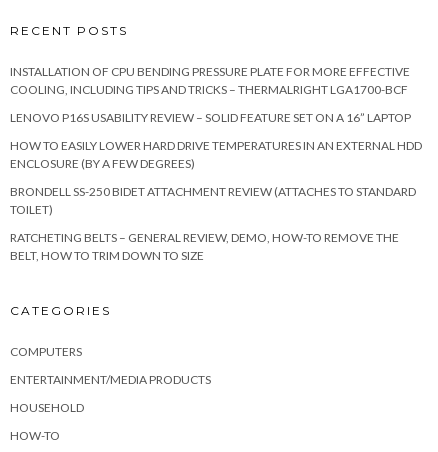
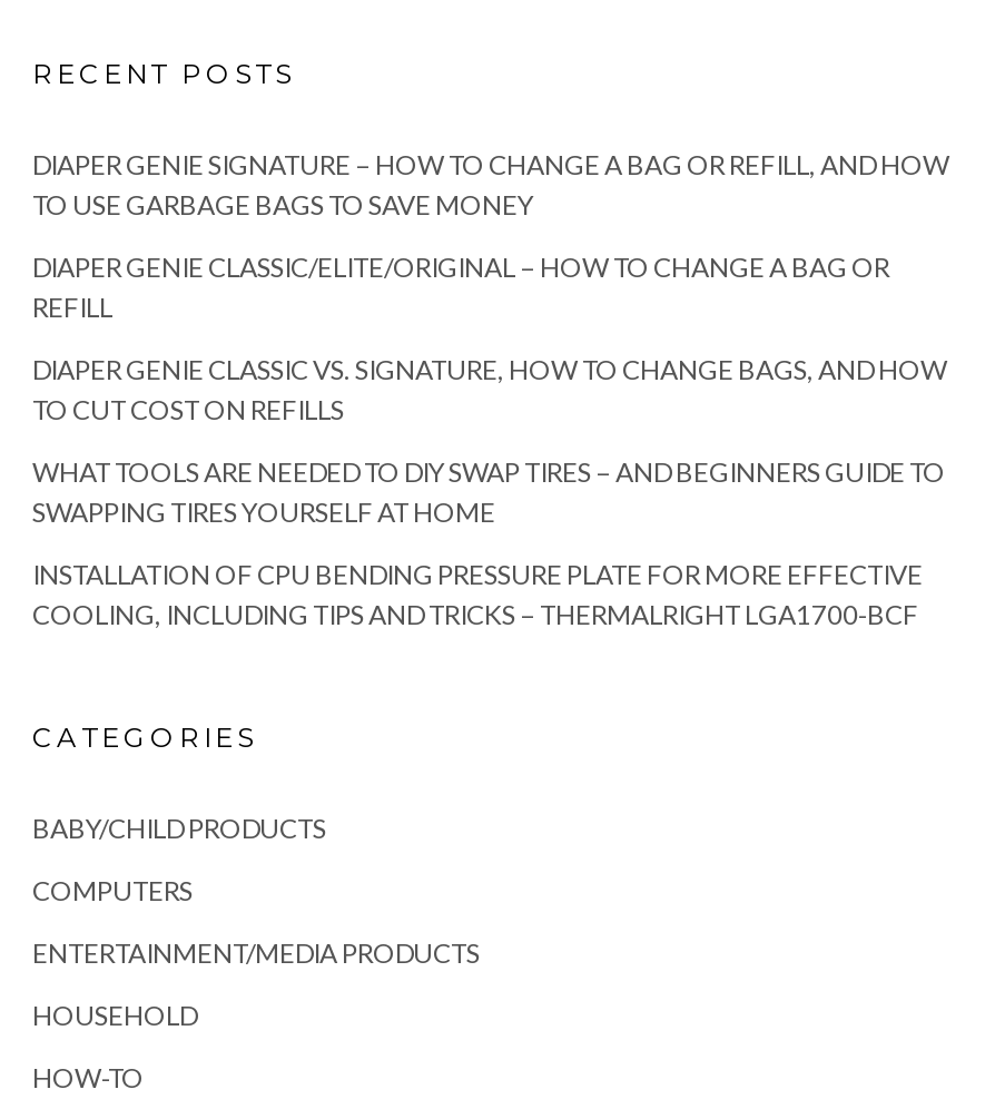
none -> [32,148,949,528] DIAPER GENIE SIGNATURE – HOW TO CHANGE A BAG OR REFILL, AND HOW | TO USE GARBAGE BAGS TO SAVE MONEY | DIAPER GENIE CLASSIC/ELITE/ORIGINAL – HOW TO CHANGE A BAG OR | REFILL | DIAPER GENIE CLASSIC VS. SIGNATURE, HOW TO CHANGE BAGS, AND HOW | TO CUT COST ON REFILLS | WHAT TOOLS ARE NEEDED TO DIY SWAP TIRES – AND BEGINNERS GUIDE TO | SWAPPING TIRES YOURSELF AT HOME
moved [10,64,410,97] -> [32,557,923,631]: INSTALLATION OF CPU BENDING PRESSURE PLATE FOR MORE EFFECTIVE | COOLING, INCLUDING TIPS AND TRICKS – THERMALRIGHT LGA1700-BCF
[10,110,422,263] LENOVO P16S USABILITY REVIEW – SOLID FEATURE SET ON A 16” LAPTOP | HOW TO EASILY LOWER HARD DRIVE TEMPERATURES IN AN EXTERNAL HDD | ENCLOSURE (BY A FEW DEGREES) | BRONDELL SS-250 BIDET ATTACHMENT REVIEW (ATTACHES TO STANDARD | TOILET) | RATCHETING BELTS – GENERAL REVIEW, DEMO, HOW-TO REMOVE THE | BELT, HOW TO TRIM DOWN TO SIZE -> none
none -> [32,811,326,845] BABY/CHILD PRODUCTS

